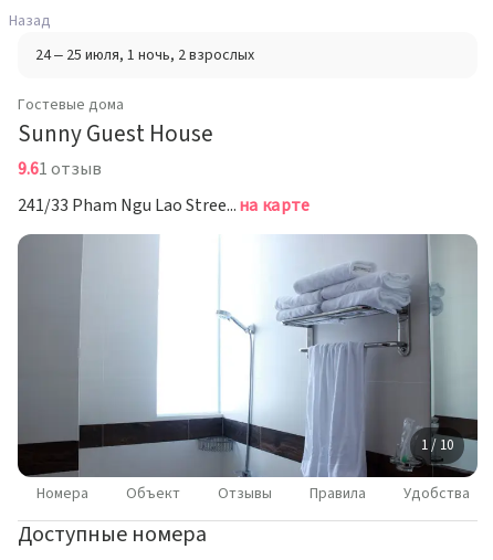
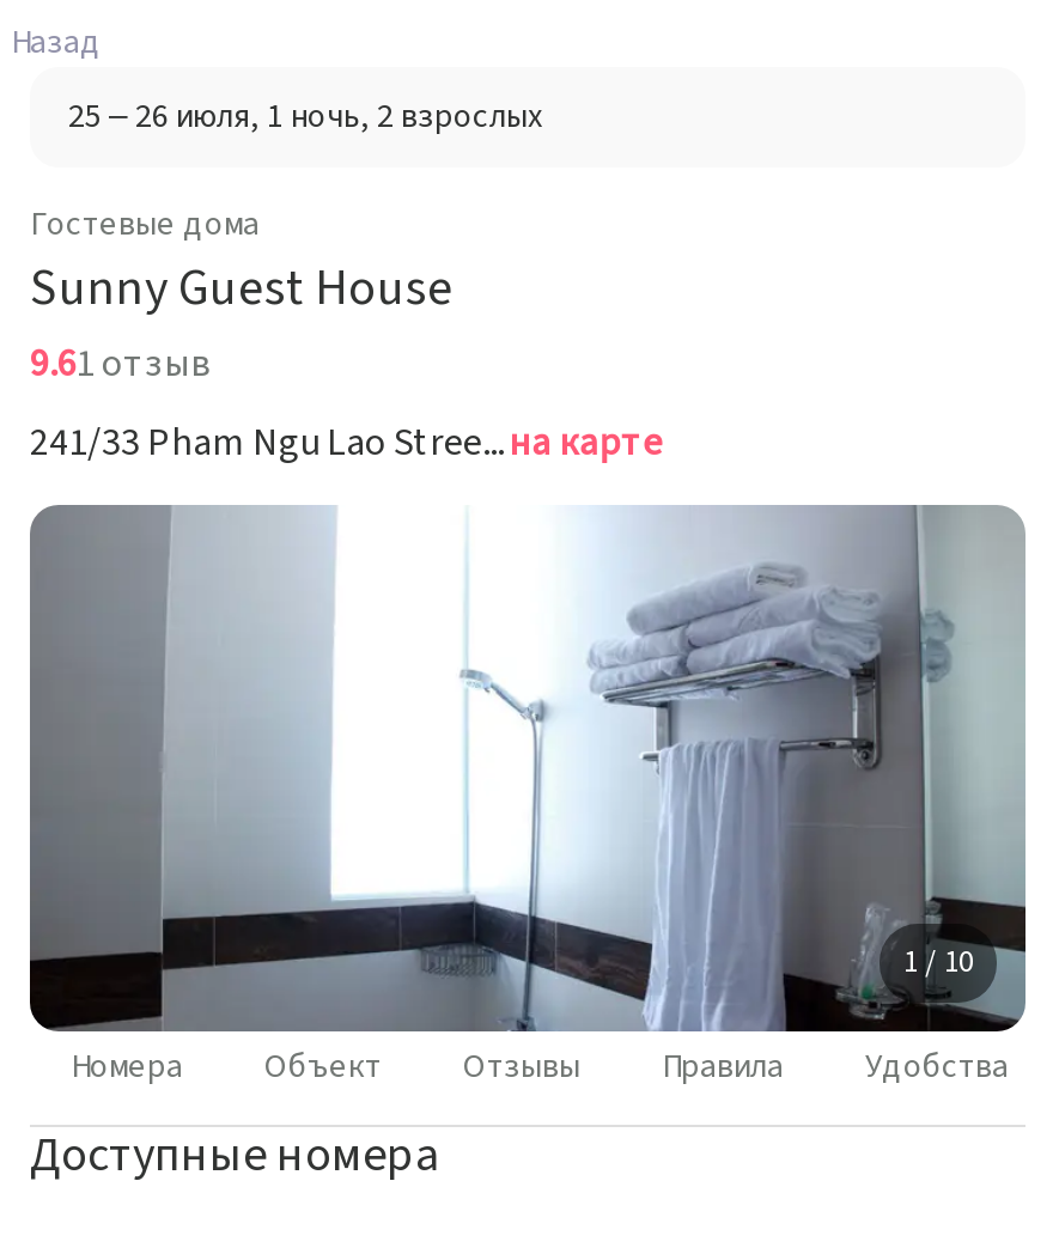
[35,44,254,66] 24 – 25 июля, 1 ночь, 2 взрослых -> [68,93,542,141] 25 – 26 июля, 1 ночь, 2 взрослых

